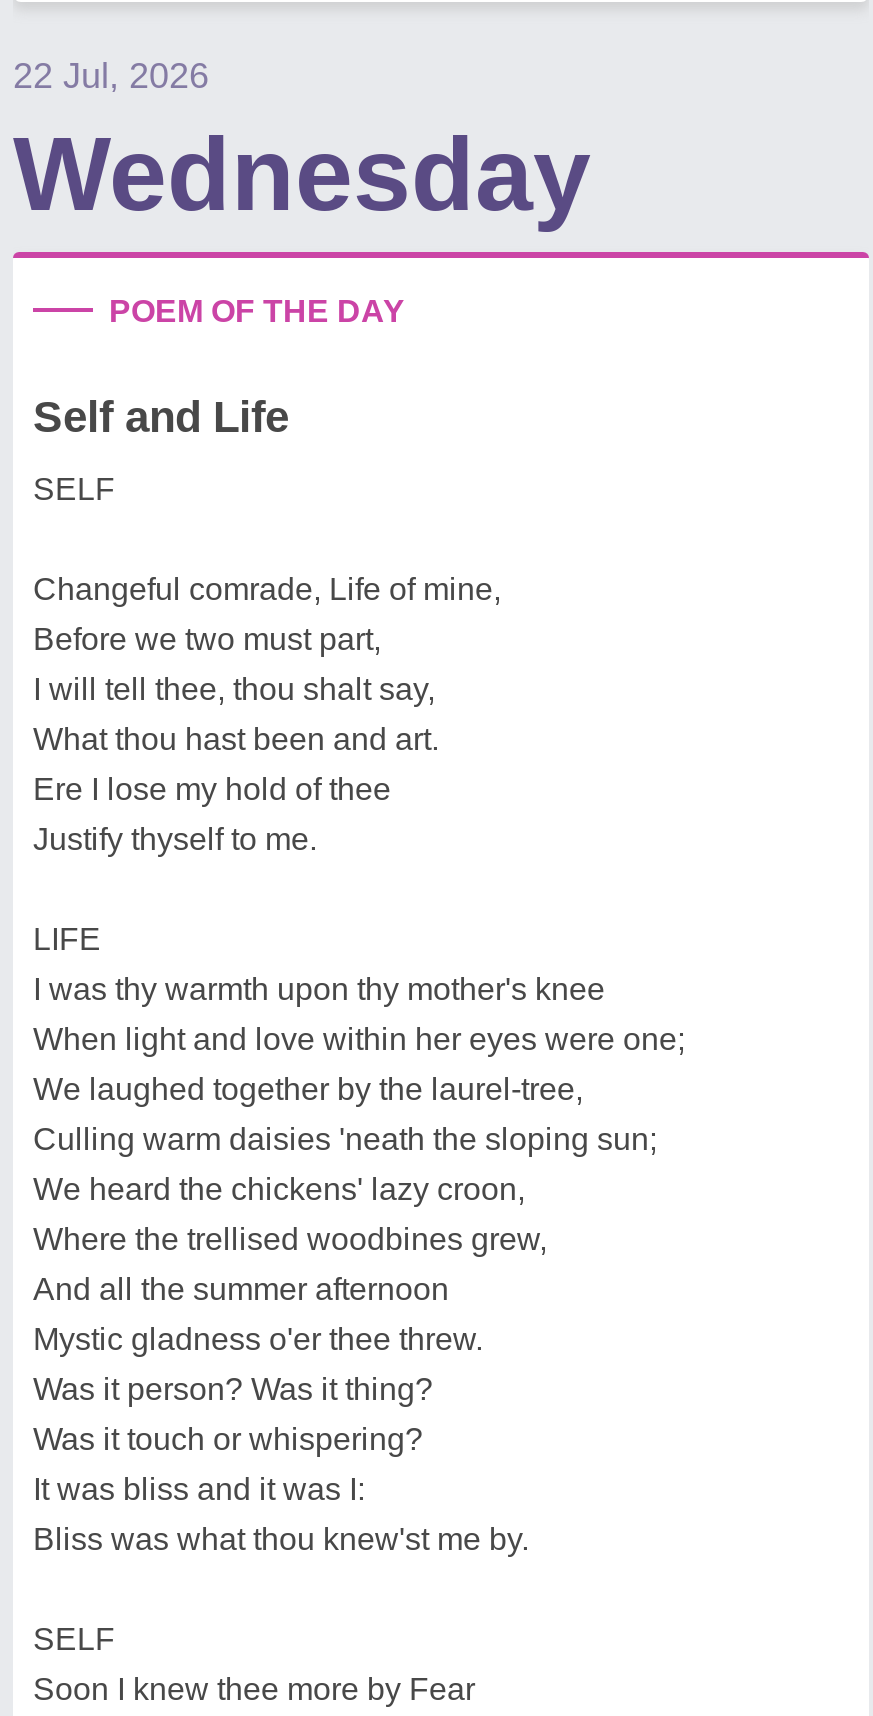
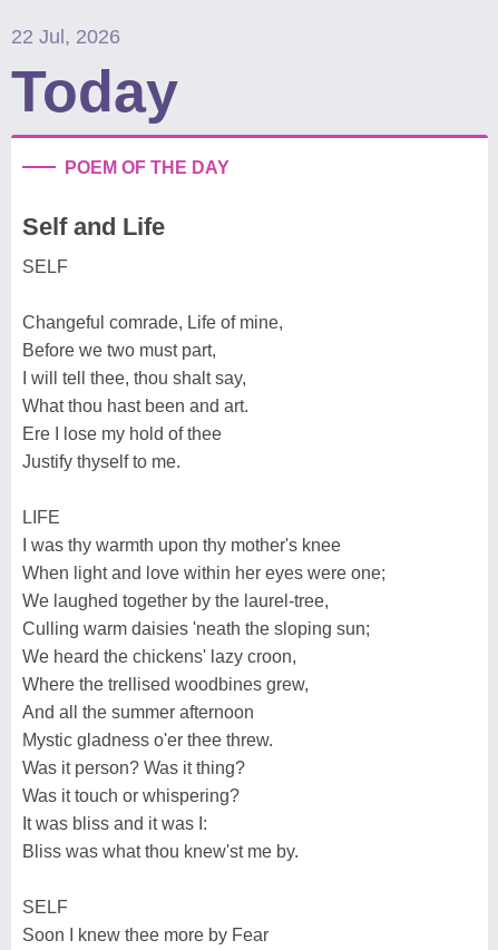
[13,116,591,232] Wednesday -> [11,59,178,124] Today

